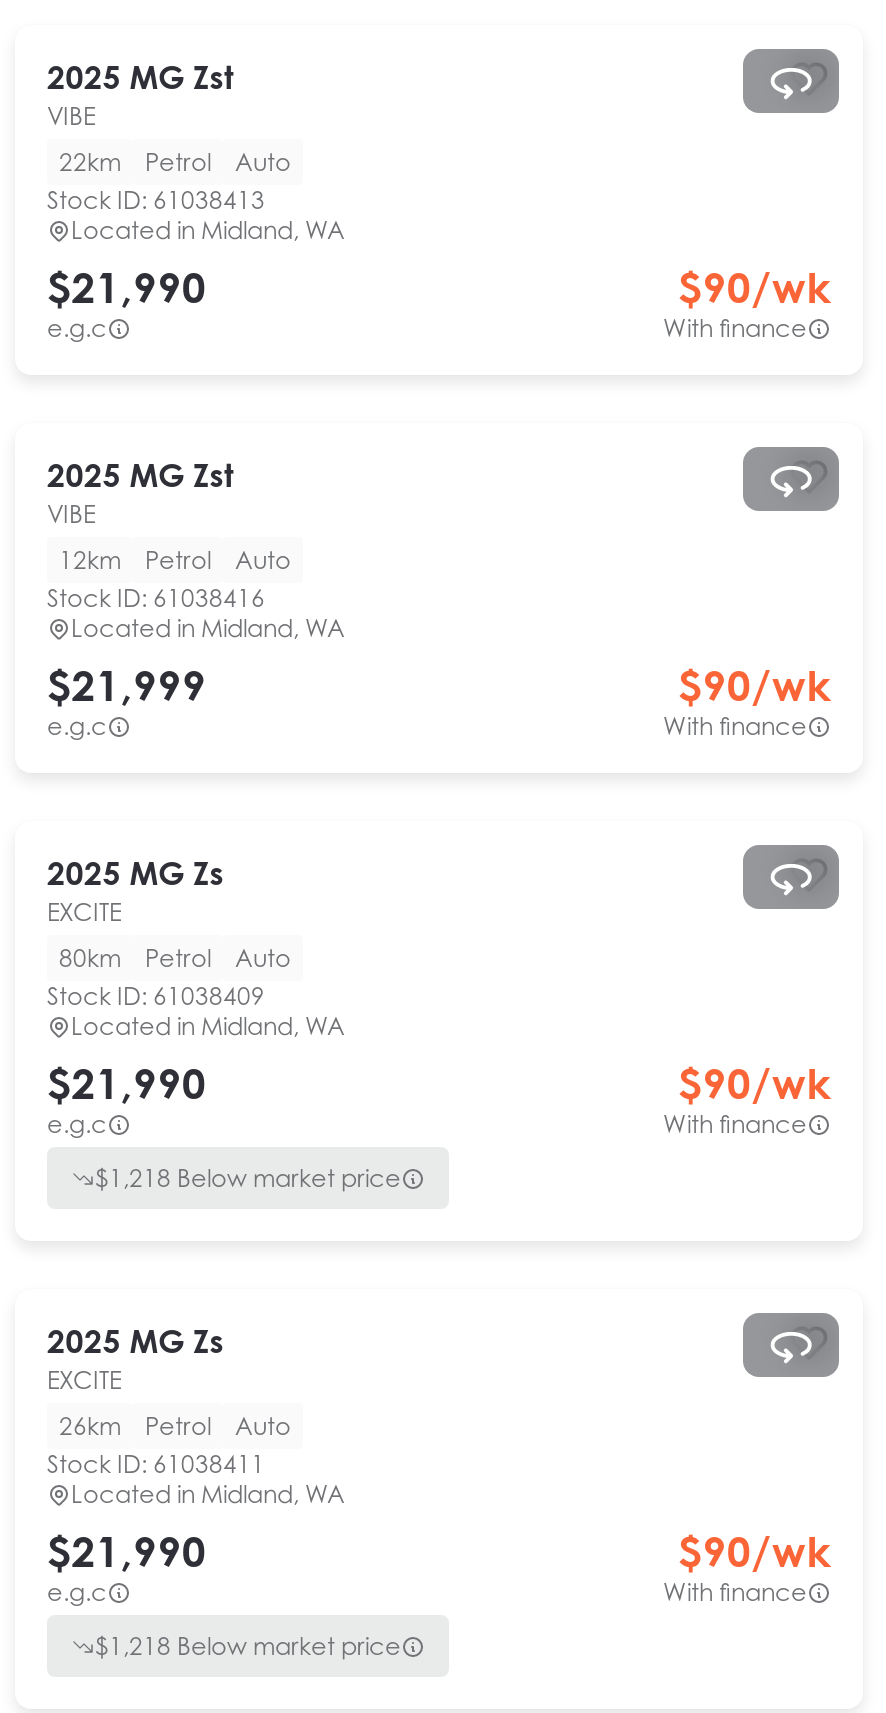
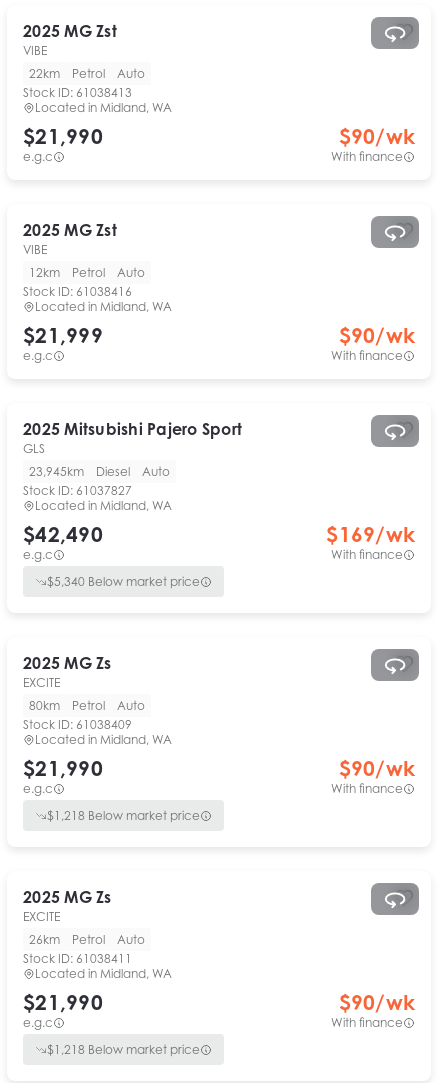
none -> [23,419,242,562] 2025 Mitsubishi Pajero Sport | GLS | 23,945km | Diesel | Auto | Stock ID: 61037827 | Located in Midland, WA | $42,490 | e.g.c
none -> [47,521,415,589] $169/wk | With finance | $5,340 Below market price

